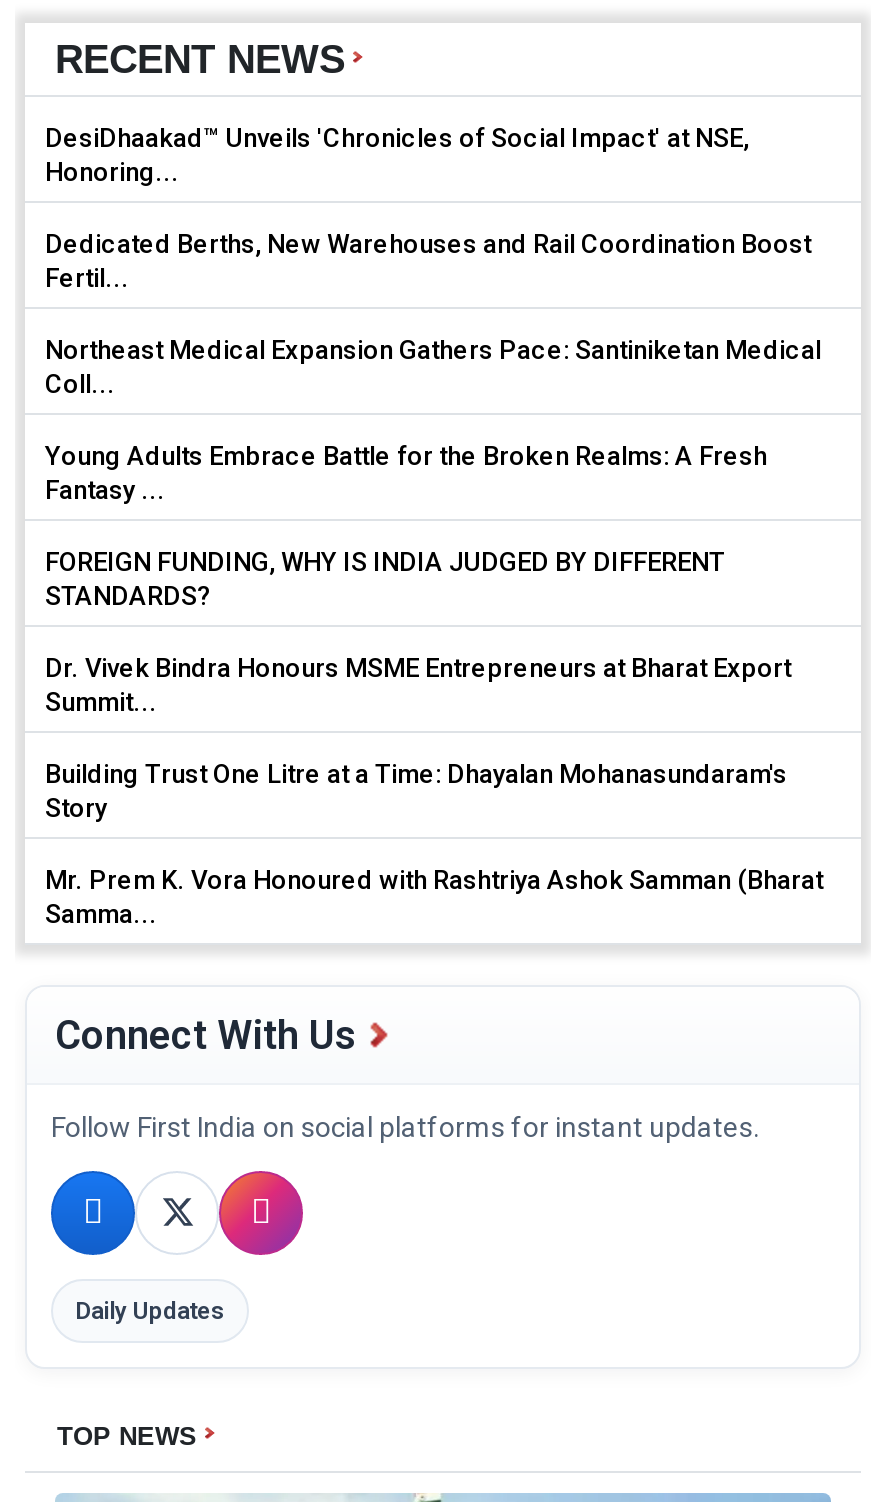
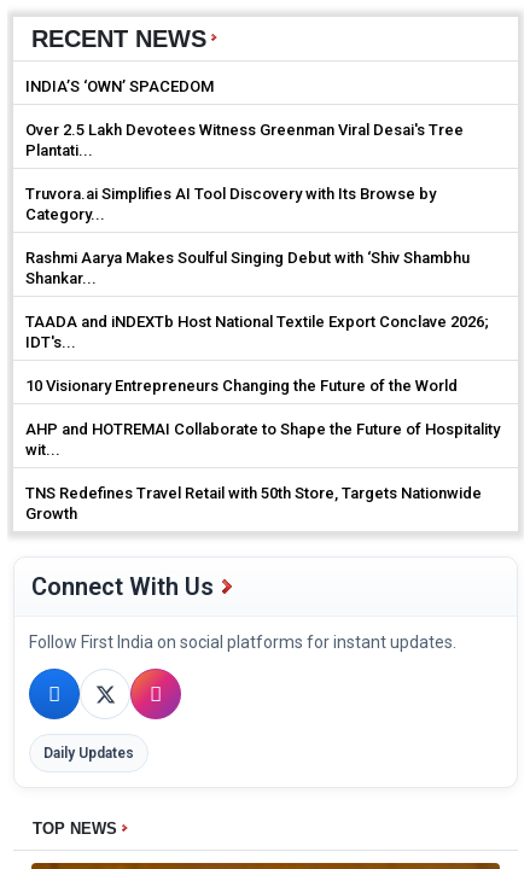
[45,123,749,187] DesiDhaakad™ Unveils 'Chronicles of Social Impact' at NSE, | Honoring... -> [25,78,214,96] INDIA’S ‘OWN’ SPACEDOM
[45,229,811,293] Dedicated Berths, New Warehouses and Rail Coordination Boost | Fertil... -> [25,121,464,160] Over 2.5 Lakh Devotees Witness Greenman Viral Desai's Tree | Plantati...
[45,335,821,399] Northeast Medical Expansion Gathers Pace: Santiniketan Medical | Coll... -> [25,185,436,224] Truvora.ai Simplifies AI Tool Discovery with Its Browse by | Category...
[45,441,767,505] Young Adults Embrace Battle for the Broken Realms: A Fresh | Fantasy ... -> [25,249,470,288] Rashmi Aarya Makes Soulful Singing Debut with ‘Shiv Shambhu | Shankar...
[45,547,725,611] FOREIGN FUNDING, WHY IS INDIA JUDGED BY DIFFERENT | STANDARDS? -> [25,313,489,352] TAADA and iNDEXTb Host National Textile Export Conclave 2026; | IDT's...
[45,653,791,717] Dr. Vivek Bindra Honours MSME Entrepreneurs at Bharat Export | Summit... -> [25,377,458,395] 10 Visionary Entrepreneurs Changing the Future of the World
[45,759,787,823] Building Trust One Litre at a Time: Dhayalan Mohanasundaram's | Story -> [25,421,500,459] AHP and HOTREMAI Collaborate to Shape the Future of Hospitality | wit...
[45,865,823,929] Mr. Prem K. Vora Honoured with Rashtriya Ashok Samman (Bharat | Samma... -> [25,485,482,523] TNS Redefines Travel Retail with 50th Store, Targets Nationwide | Growth

